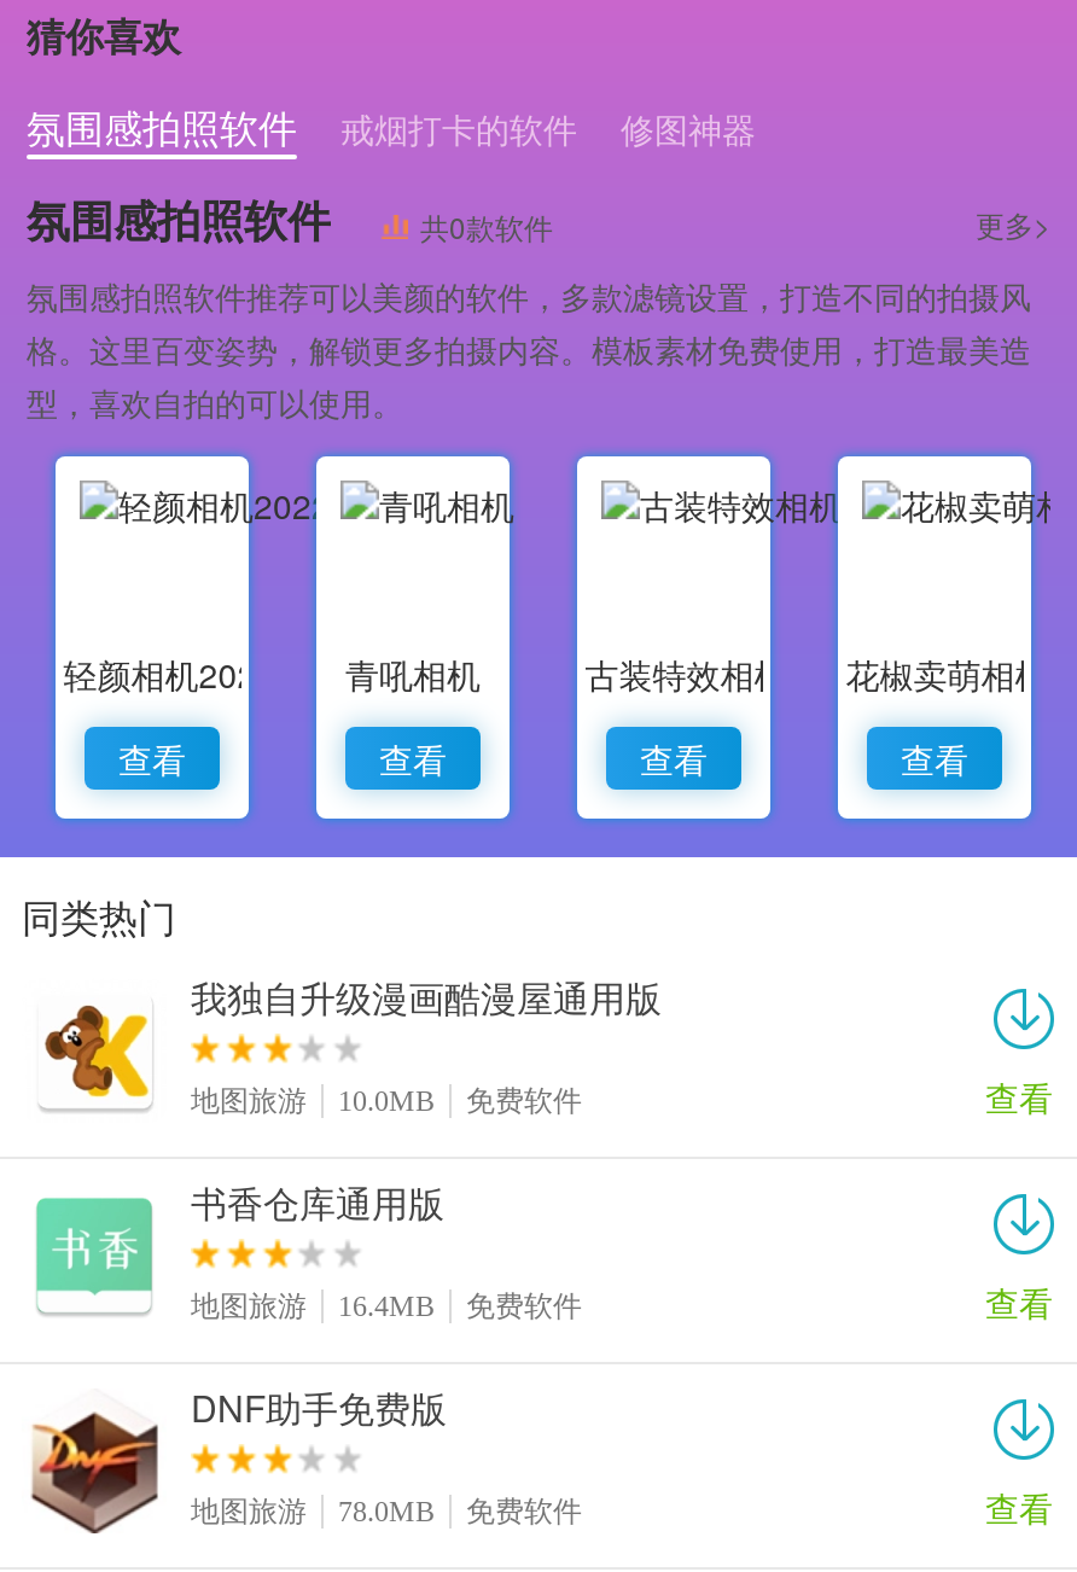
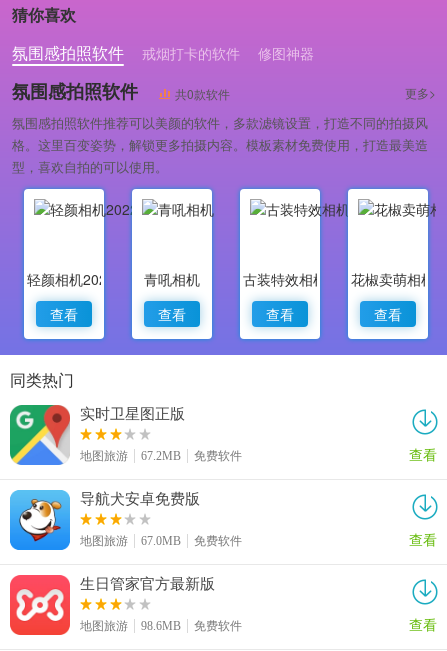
[22,970,662,1123] [image] | 我独自升级漫画酷漫屋通用版 -> [9,402,185,466] [image] | 实时卫星图正版
[191,1083,582,1117] 地图旅游 10.0MB 免费软件 -> [80,449,242,463] 地图旅游 67.2MB 免费软件
[22,1175,444,1328] [image] | 书香仓库通用版 -> [9,487,200,551] [image] | 导航犬安卓免费版
[191,1289,582,1322] 地图旅游 16.4MB 免费软件 -> [80,534,242,548] 地图旅游 67.0MB 免费软件
[22,1380,447,1536] [image] | DNF助手免费版 -> [9,572,215,636] [image] | 生日管家官方最新版
[191,1494,582,1528] 地图旅游 78.0MB 免费软件 -> [80,619,242,633] 地图旅游 98.6MB 免费软件

